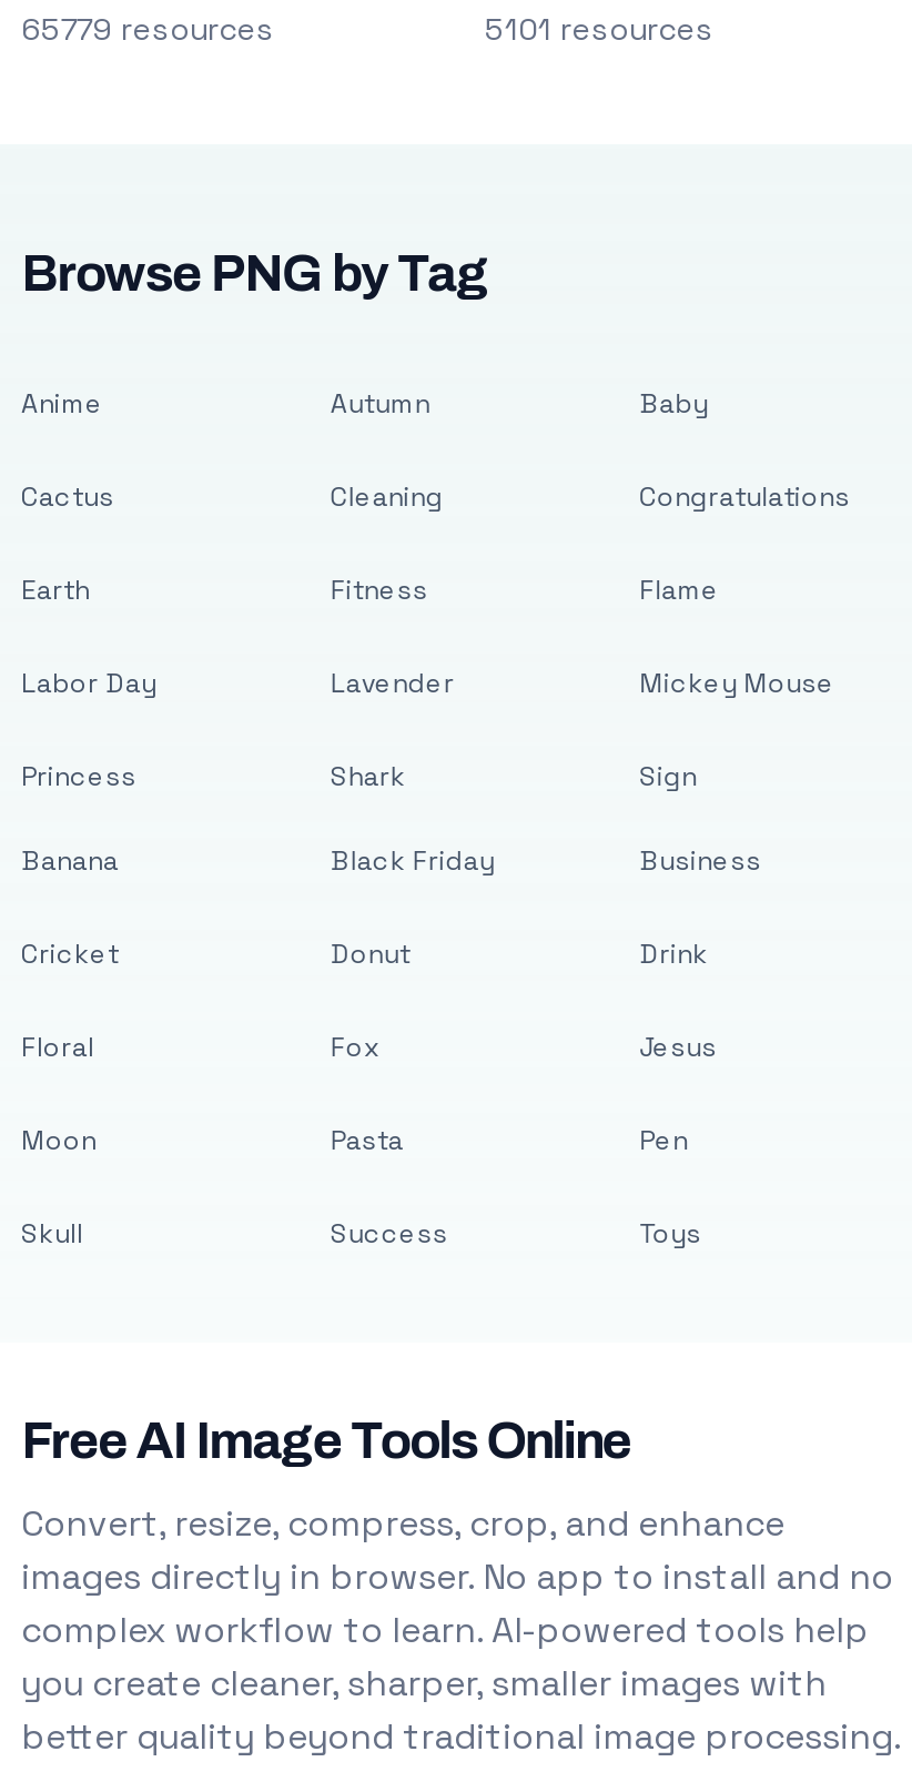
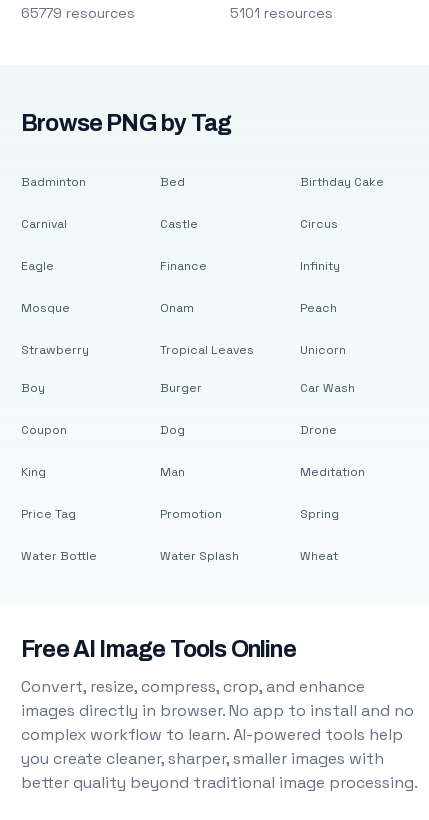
[21,386,103,422] Anime -> [21,174,86,190] Badminton
[330,386,430,422] Autumn -> [160,174,185,190] Bed
[640,386,708,422] Baby -> [300,174,384,190] Birthday Cake
[21,479,114,515] Cactus -> [21,216,67,232] Carnival
[330,479,443,515] Cleaning -> [160,216,198,232] Castle
[640,479,850,515] Congratulations -> [300,216,338,232] Circus
[21,573,90,608] Earth -> [21,258,54,274] Eagle
[330,573,428,608] Fitness -> [160,258,207,274] Finance
[640,573,719,608] Flame -> [300,258,340,274] Infinity
[21,666,156,701] Labor Day -> [21,300,70,316] Mosque
[330,666,454,701] Lavender -> [160,300,194,316] Onam
[640,666,835,701] Mickey Mouse -> [300,300,337,316] Peach
[21,759,136,794] Princess -> [21,342,89,358] Strawberry
[330,759,406,794] Shark -> [160,342,254,358] Tropical Leaves
[640,759,697,794] Sign -> [300,342,346,358] Unicorn
[21,843,119,879] Banana -> [21,380,45,396] Boy
[330,843,494,879] Black Friday -> [160,380,202,396] Burger
[640,843,762,879] Business -> [300,380,355,396] Car Wash
[21,936,119,972] Cricket -> [21,422,67,438] Coupon
[330,936,410,972] Donut -> [160,422,185,438] Dog
[640,936,708,972] Drink -> [300,422,337,438] Drone
[21,1030,94,1065] Floral -> [21,464,46,480] King
[330,1030,379,1065] Fox -> [160,464,185,480] Man
[640,1030,717,1065] Jesus -> [300,464,365,480] Meditation
[21,1123,97,1158] Moon -> [21,506,76,522] Price Tag
[330,1123,403,1158] Pasta -> [160,506,222,522] Promotion
[640,1123,688,1158] Pen -> [300,506,339,522] Spring
[21,1216,83,1252] Skull -> [21,548,97,564] Water Bottle
[330,1216,448,1252] Success -> [160,548,239,564] Water Splash
[640,1216,702,1252] Toys -> [300,548,338,564] Wheat

